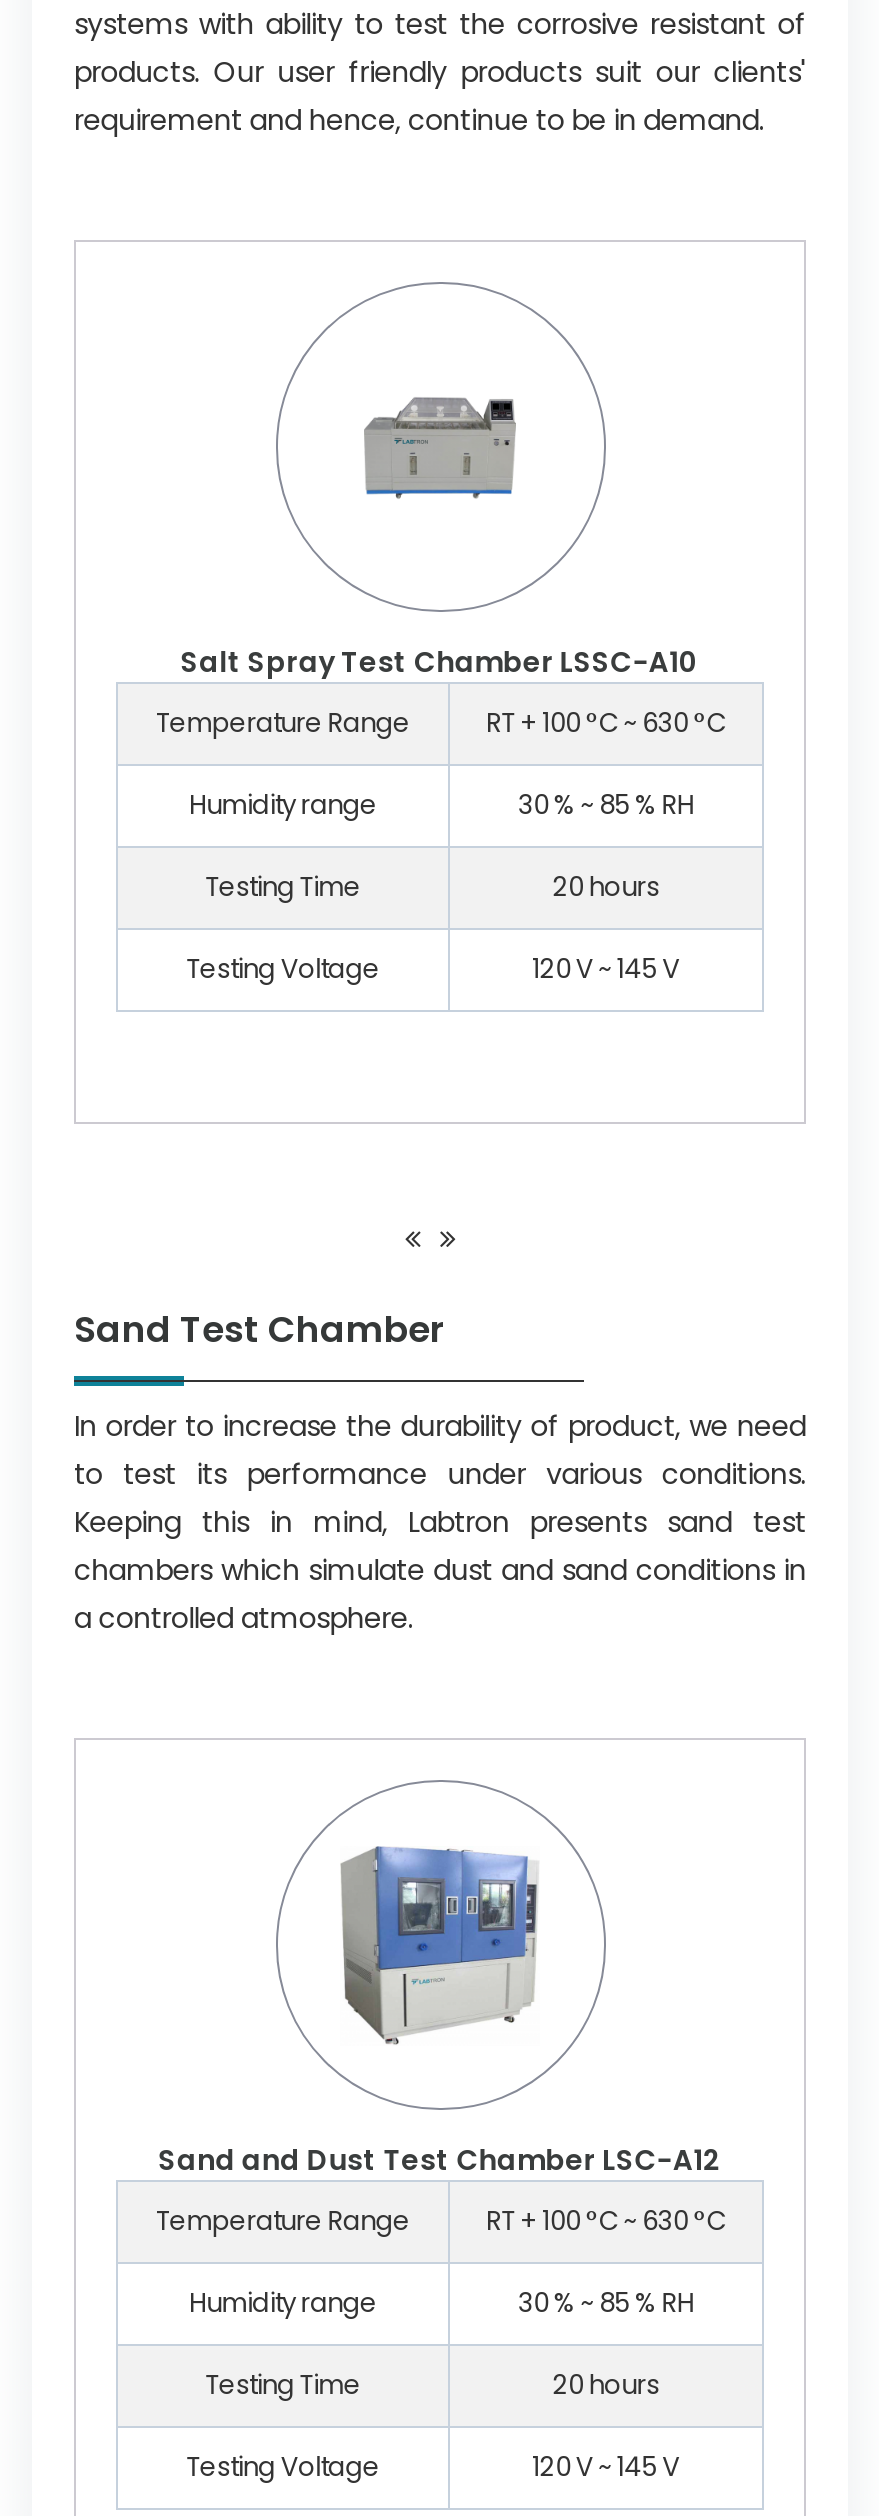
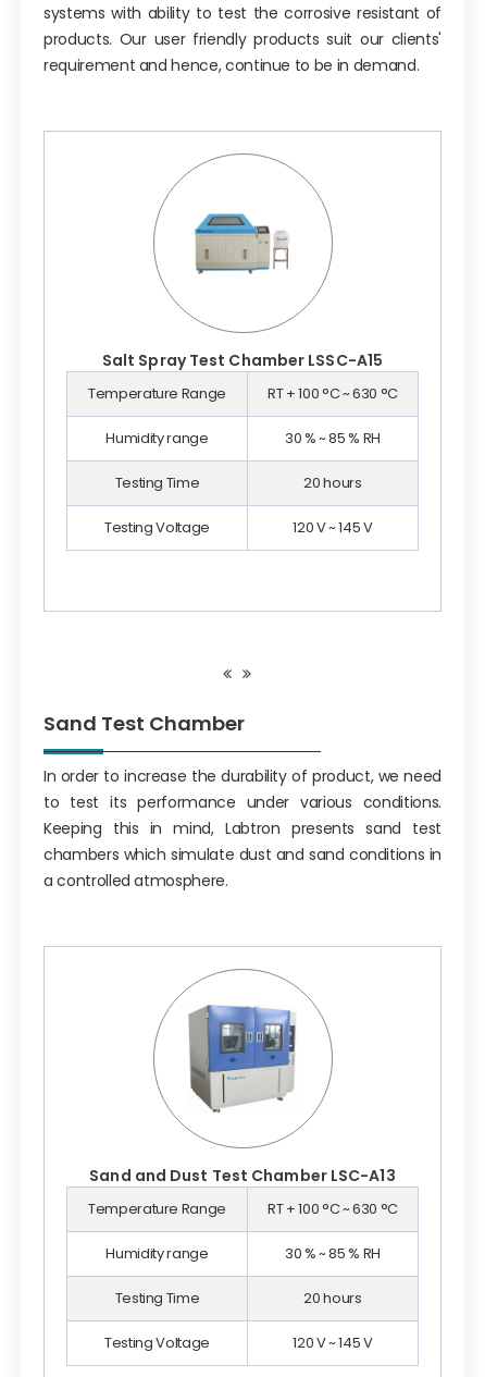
[352,392,524,502] [image] -> [194,212,289,275] [image]
[181,642,699,682] Salt Spray Test Chamber LSSC-A10 -> [102,349,383,371] Salt Spray Test Chamber LSSC-A15
[159,2140,721,2180] Sand and Dust Test Chamber LSC-A12 -> [89,1165,396,1187] Sand and Dust Test Chamber LSC-A13

